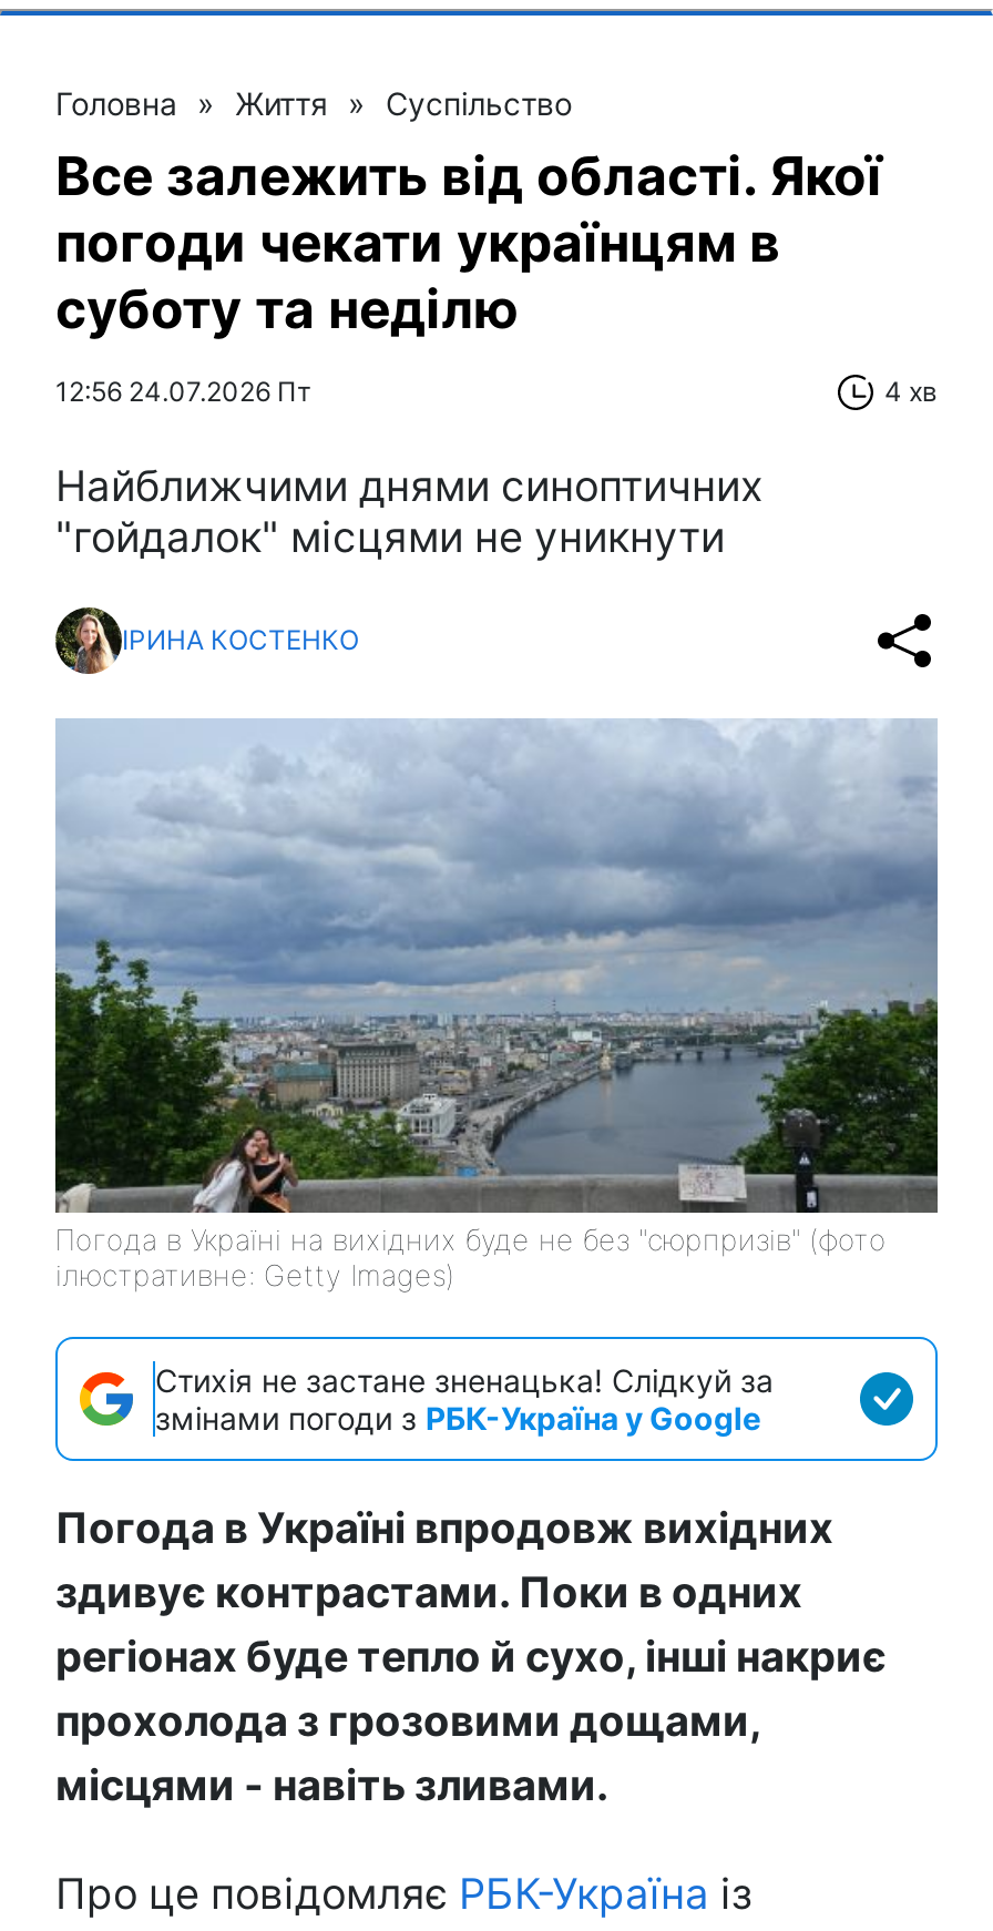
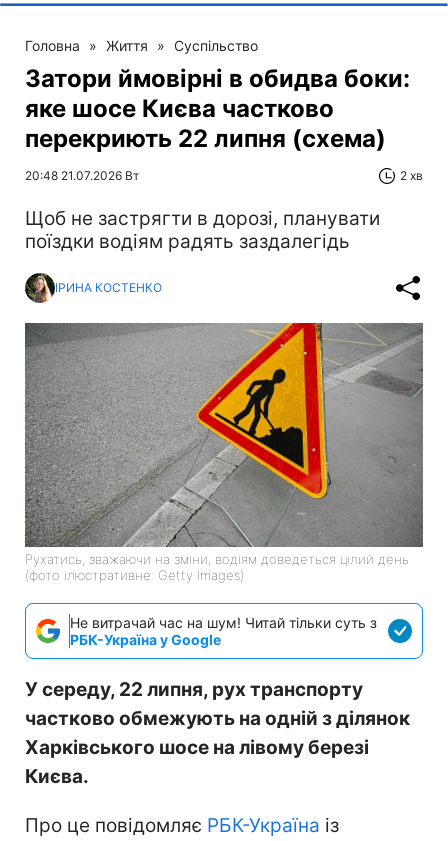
[55,143,882,341] Все залежить від області. Якої | погоди чекати українцям в | суботу та неділю -> [25,64,410,153] Затори ймовірні в обидва боки: | яке шосе Києва частково | перекриють 22 липня (схема)
[55,374,938,407] 12:56 24.07.2026 Пт | 4 хв -> [25,168,423,183] 20:48 21.07.2026 Вт | 2 хв
[55,460,762,562] Найближчими днями синоптичних | "гойдалок" місцями не уникнути -> [25,207,380,253] Щоб не застрягти в дорозі, планувати | поїздки водіям радять заздалегідь
[53,718,940,1294] [image] | Погода в Україні на вихідних буде не без "сюрпризів" (фото | ілюстративне: Getty Images) -> [25,322,423,582] [image] | Рухатись, зважаючи на зміни, водіям доведеться цілий день | (фото ілюстративне: Getty Images)
[155,1362,774,1438] Стихія не застане зненацька! Слідкуй за | змінами погоди з РБК-Україна у Google -> [70,613,377,647] Не витрачай час на шум! Читай тільки суть з | РБК-Україна у Google
[55,1504,887,1812] Погода в Україні впродовж вихідних | здивує контрастами. Поки в одних | регіонах буде тепло й сухо, інші накриє | прохолода з грозовими дощами, | місцями - навіть зливами. -> [25,677,410,787] У середу, 22 липня, рух транспорту | частково обмежують на одній з ділянок | Харківського шосе на лівому березі | Києва.

